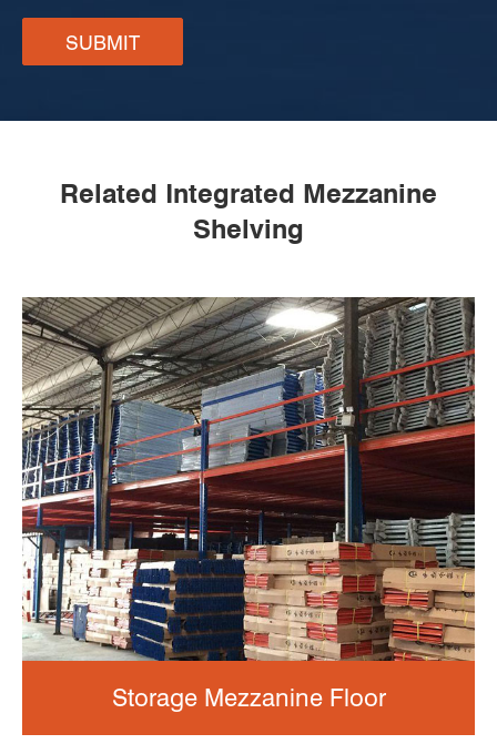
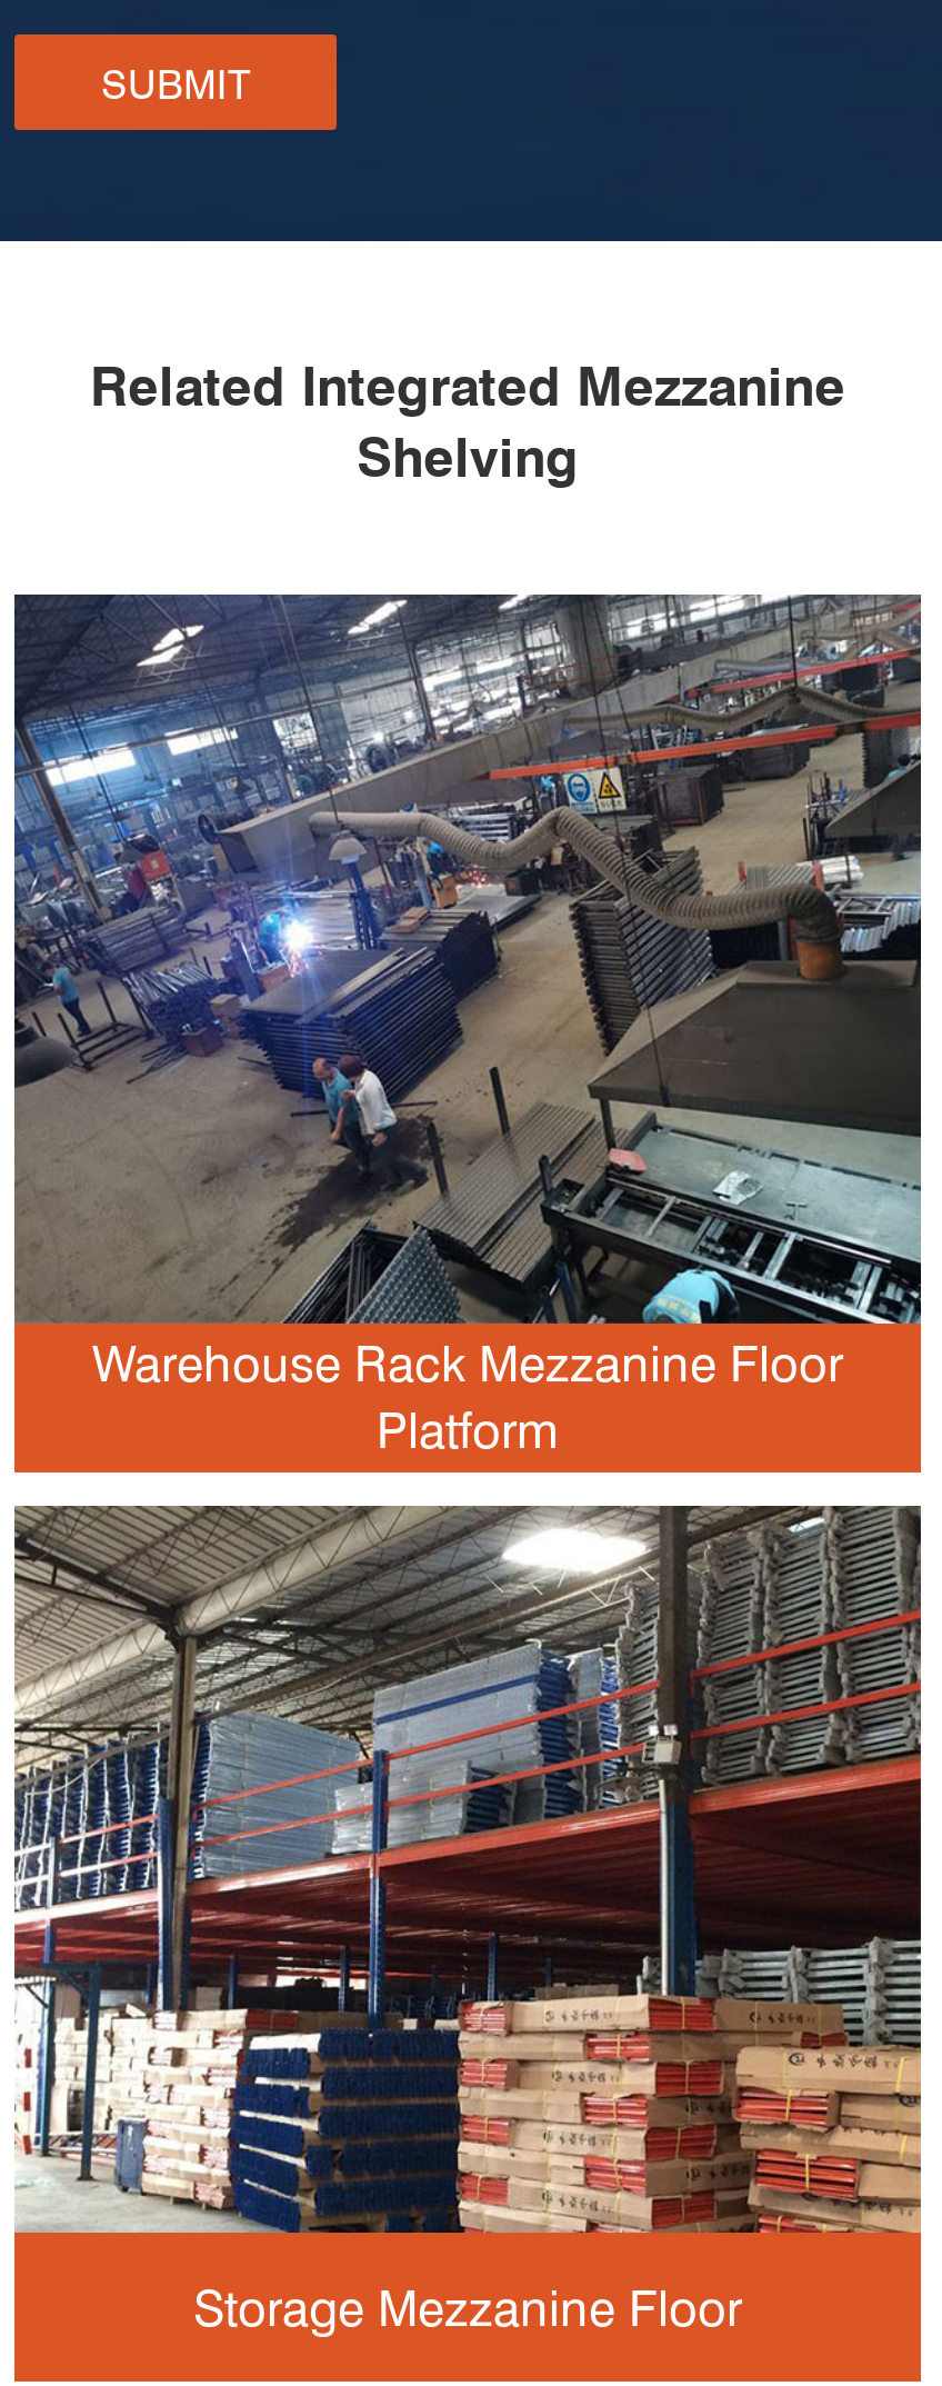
none -> [12,595,923,1459] [image] | Warehouse Rack Mezzanine Floor | Platform

